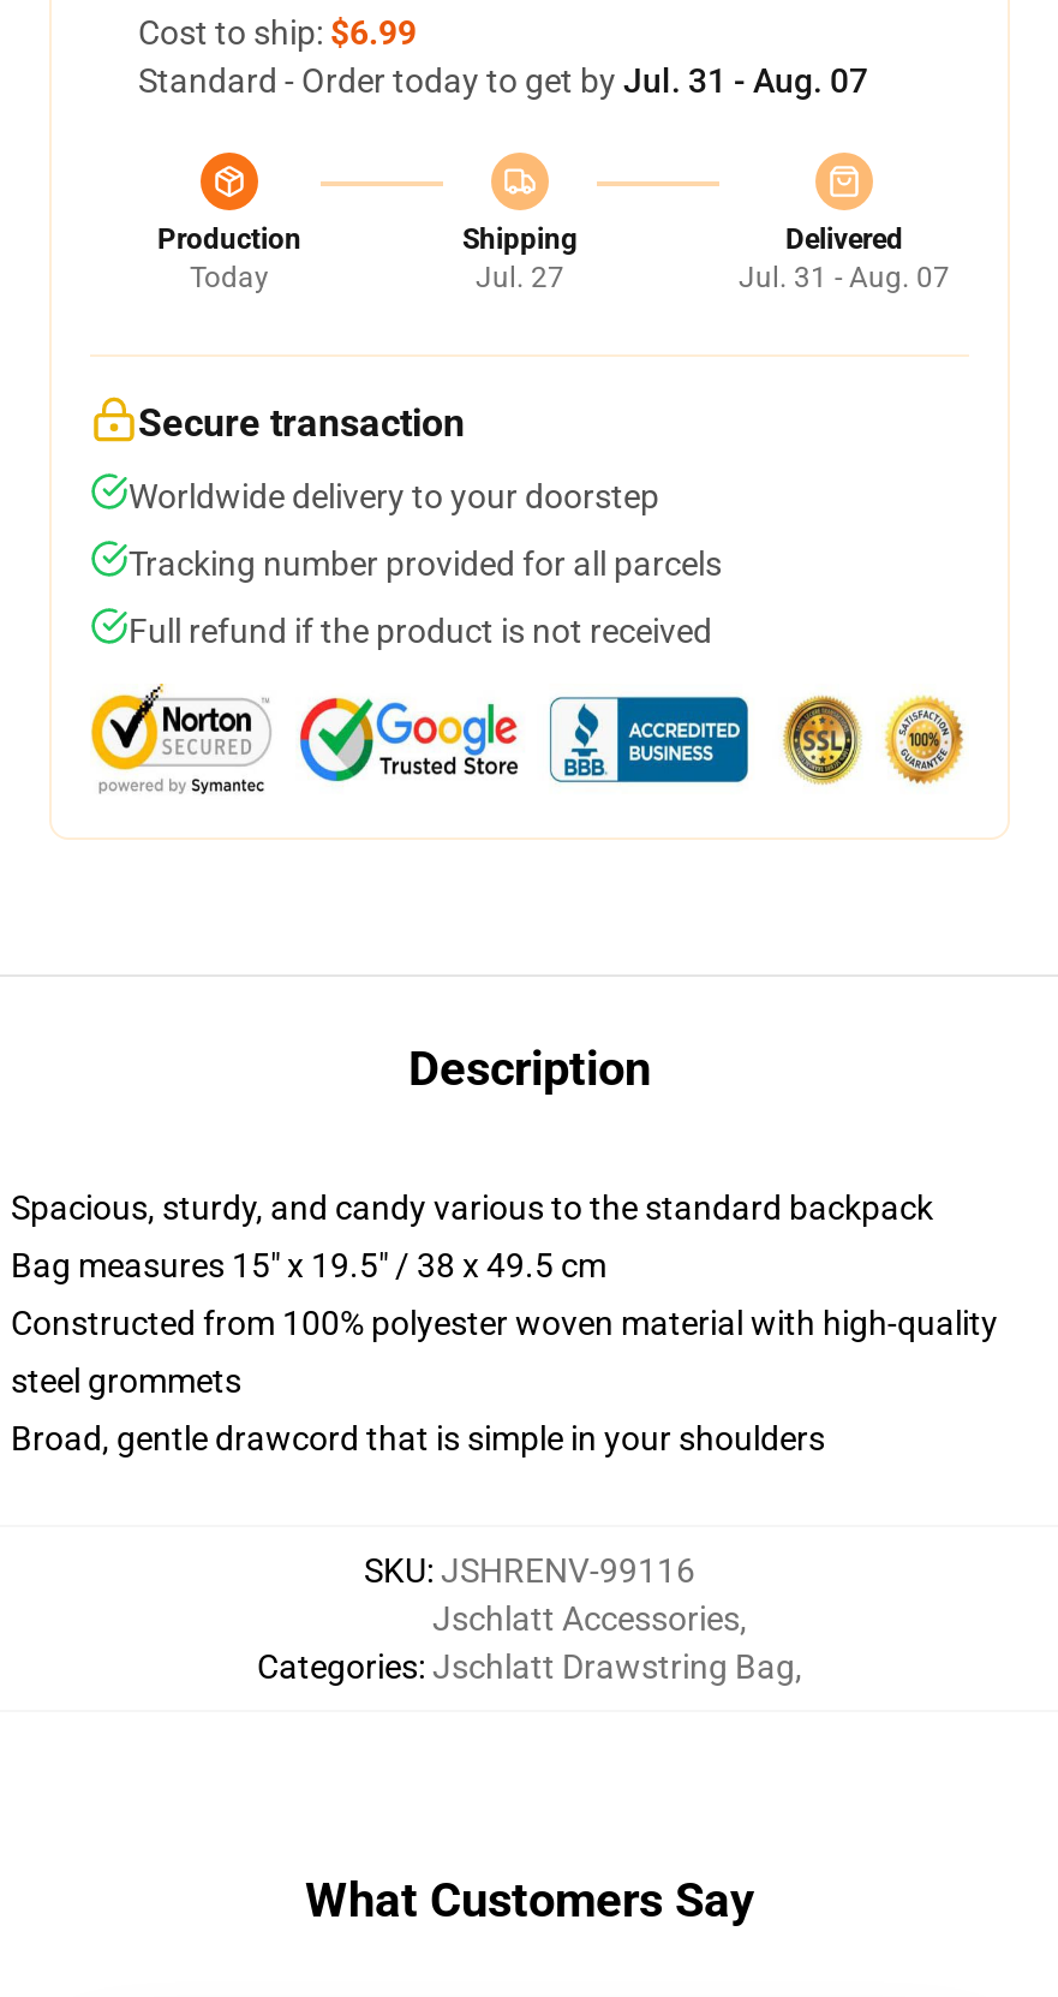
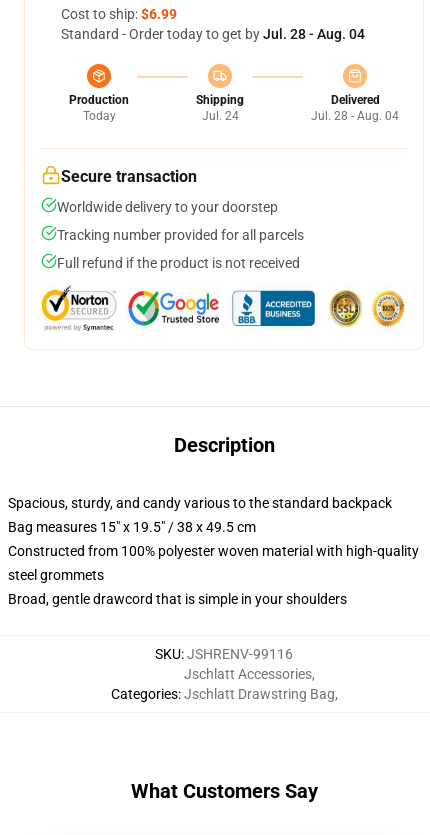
[138,61,868,100] Standard - Order today to get by Jul. 31 - Aug. 07 -> [61,26,365,42] Standard - Order today to get by Jul. 28 - Aug. 04
[476,261,564,294] Jul. 27 -> [201,109,238,123] Jul. 24
[739,261,950,294] Jul. 31 - Aug. 07 -> [311,109,399,123] Jul. 28 - Aug. 04

